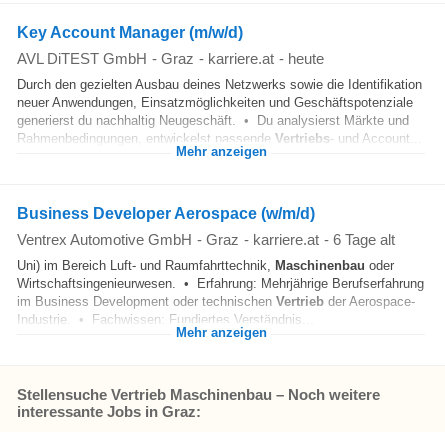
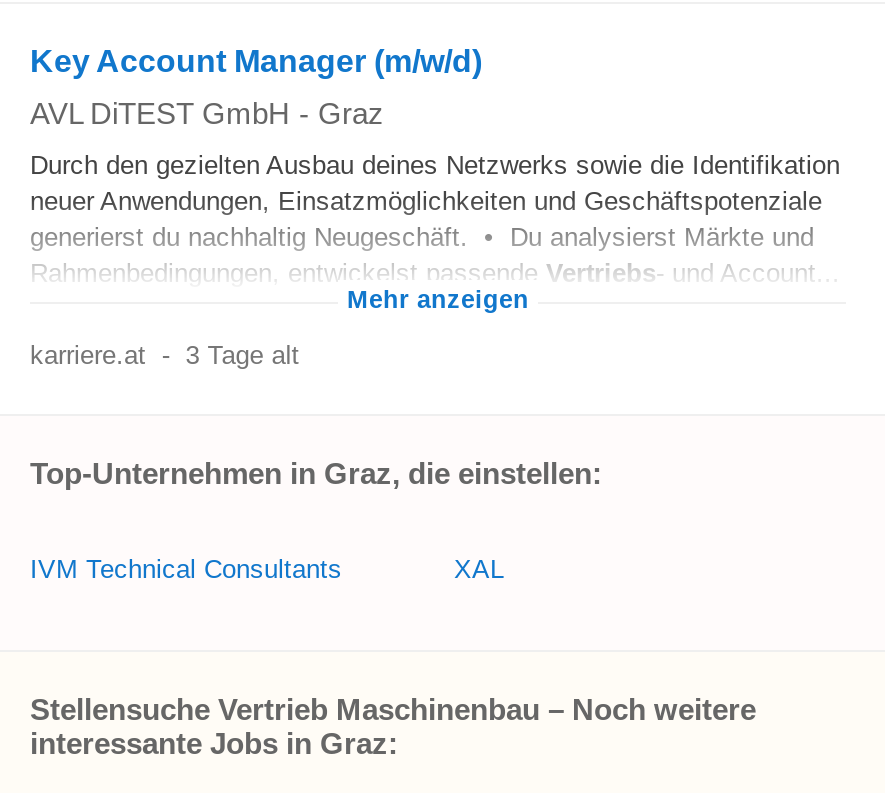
[17,50,324,67] AVL DiTEST GmbH - Graz - karriere.at - heute -> [30,96,384,130] AVL DiTEST GmbH - Graz
[17,205,315,222] Business Developer Aerospace (w/m/d) -> [30,340,300,370] karriere.at - 3 Tage alt
[17,231,395,248] Ventrex Automotive GmbH - Graz - karriere.at - 6 Tage alt -> [30,456,602,490] Top-Unternehmen in Graz, die einstellen:
[17,258,424,340] Uni) im Bereich Luft- und Raumfahrttechnik, Maschinenbau oder | Wirtschaftsingenieurwesen. • Erfahrung: Mehrjährige Berufserfahrung | im Business Development oder technischen Vertrieb der Aerospace- | Industrie. • Fachwissen: Fundiertes Verständnis... | Mehr anzeigen -> [30,554,504,584] IVM Technical Consultants | XAL

